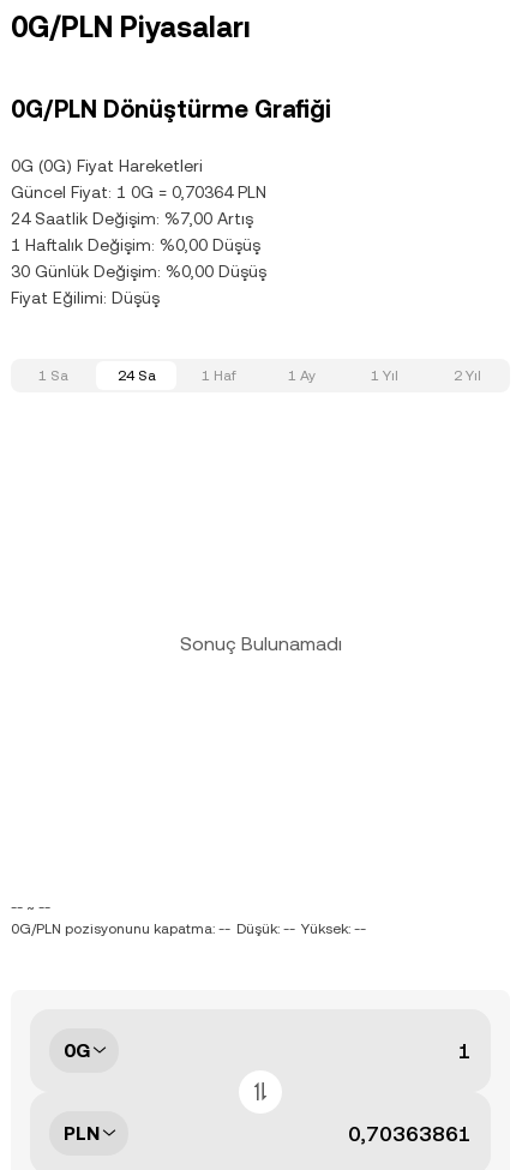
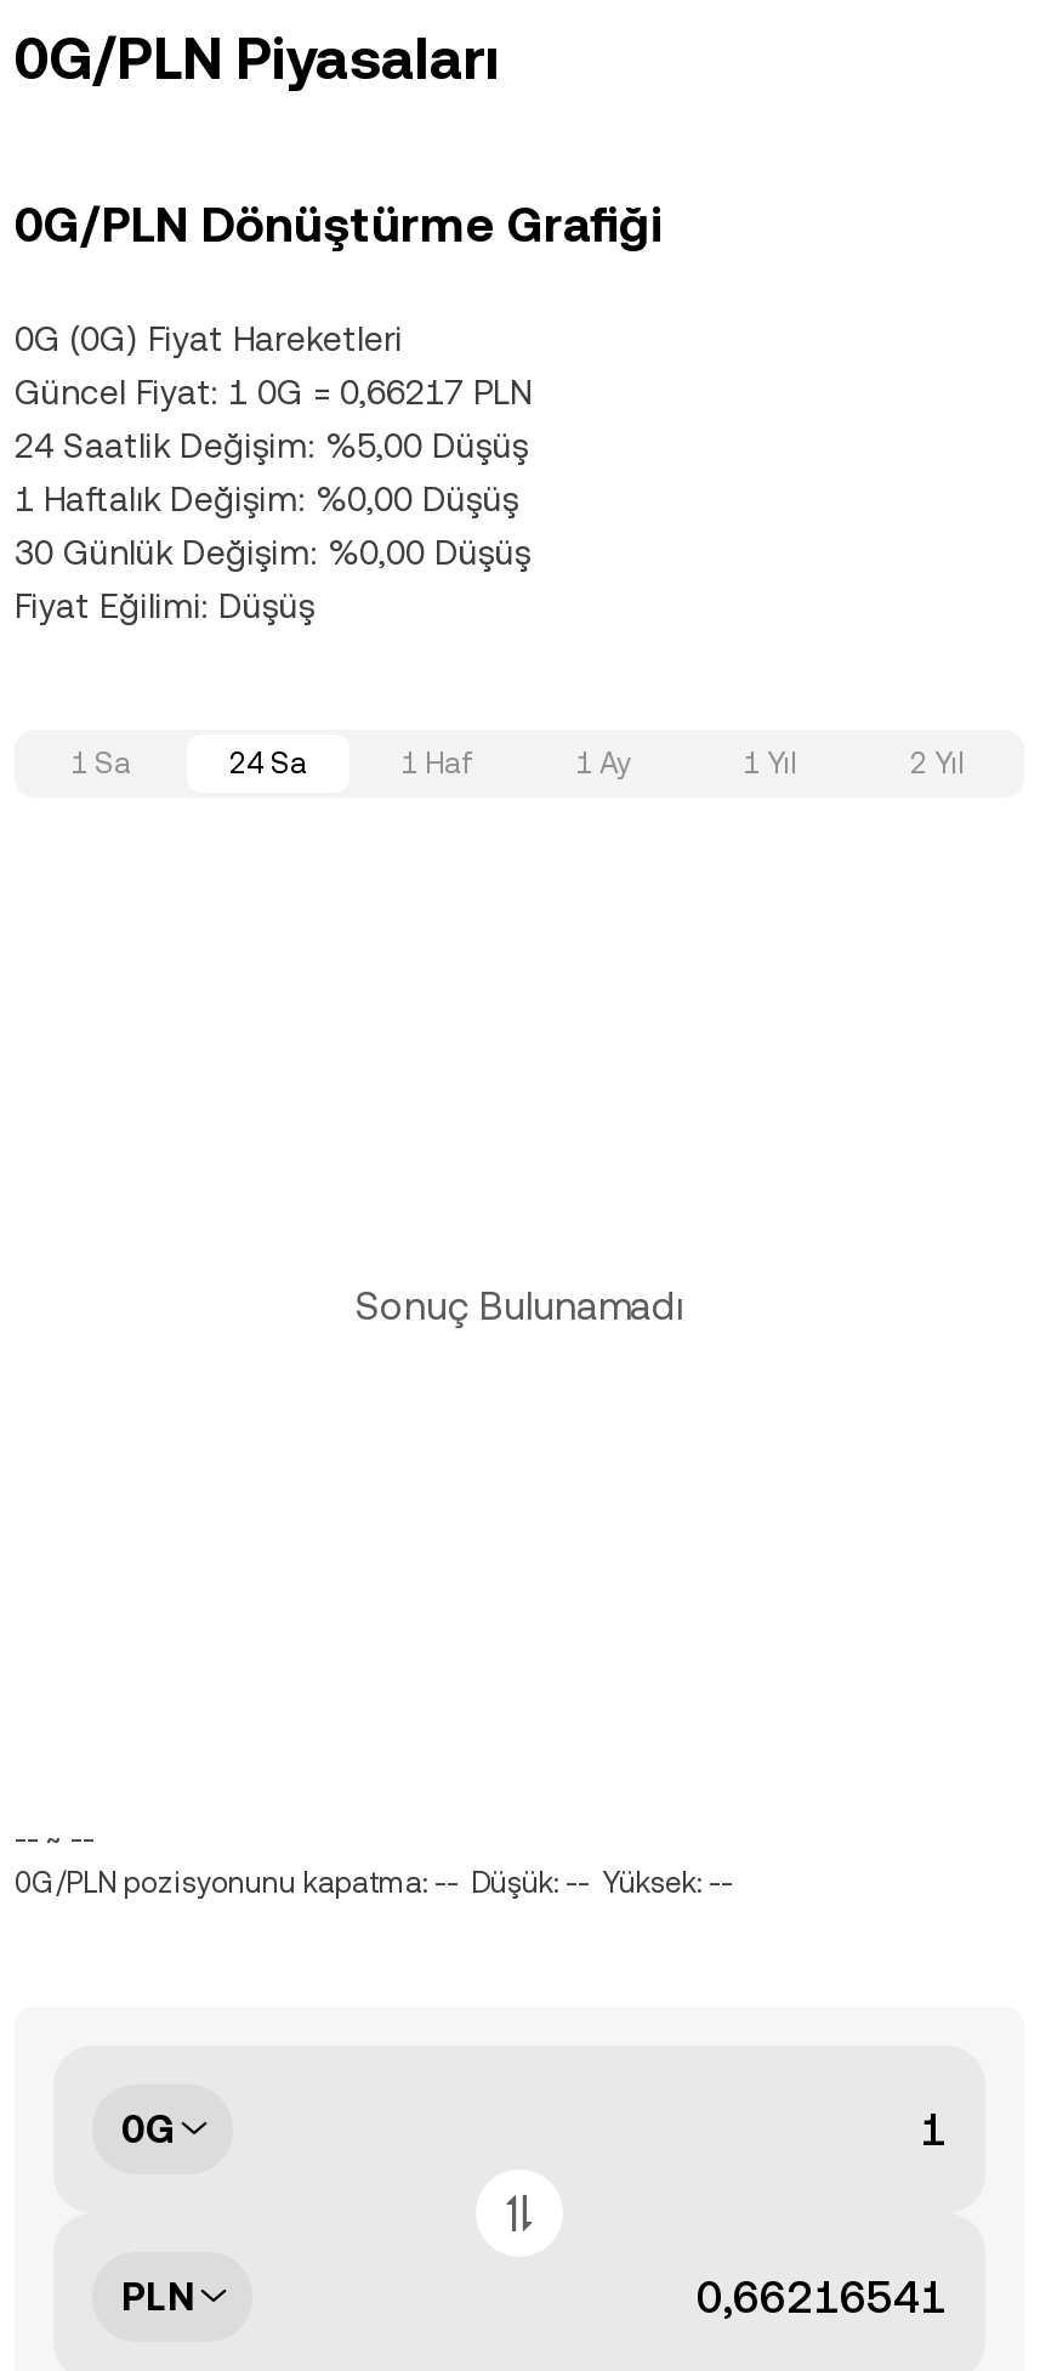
[11,182,266,202] Güncel Fiyat: 1 0G = 0,70364 PLN -> [15,373,532,412] Güncel Fiyat: 1 0G = 0,66217 PLN
[11,209,253,228] 24 Saatlik Değişim: %7,00 Artış -> [15,426,529,465] 24 Saatlik Değişim: %5,00 Düşüş

